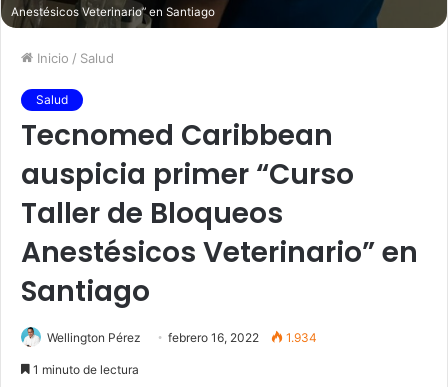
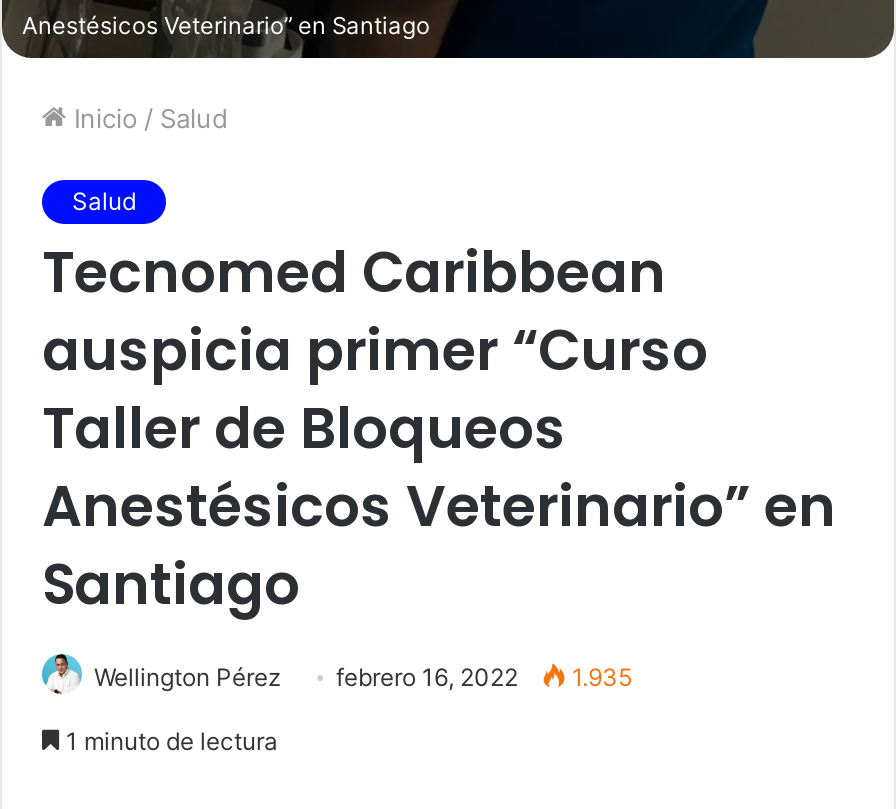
[47,330,317,345] Wellington Pérez febrero 16, 2022 1.934 -> [94,661,632,691] Wellington Pérez febrero 16, 2022 1.935

